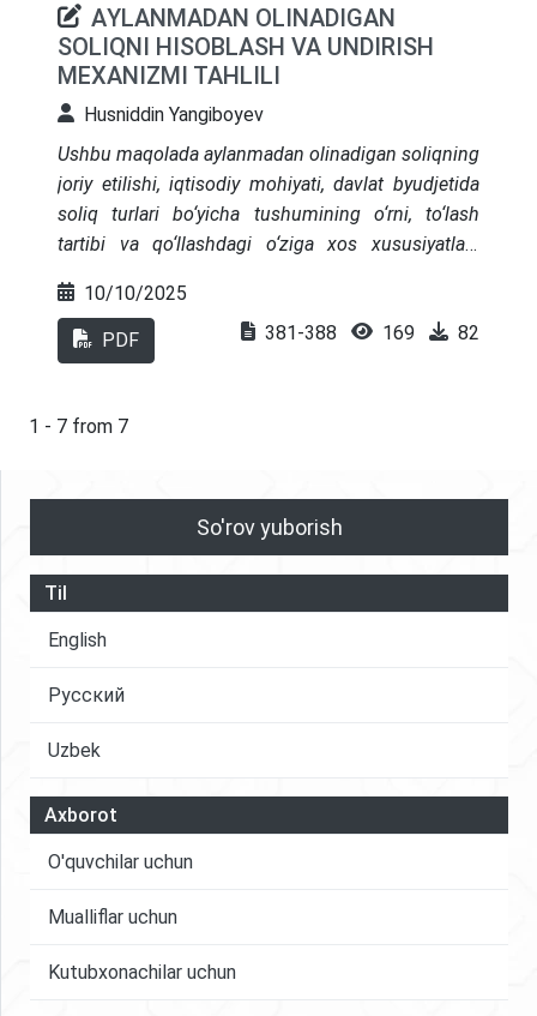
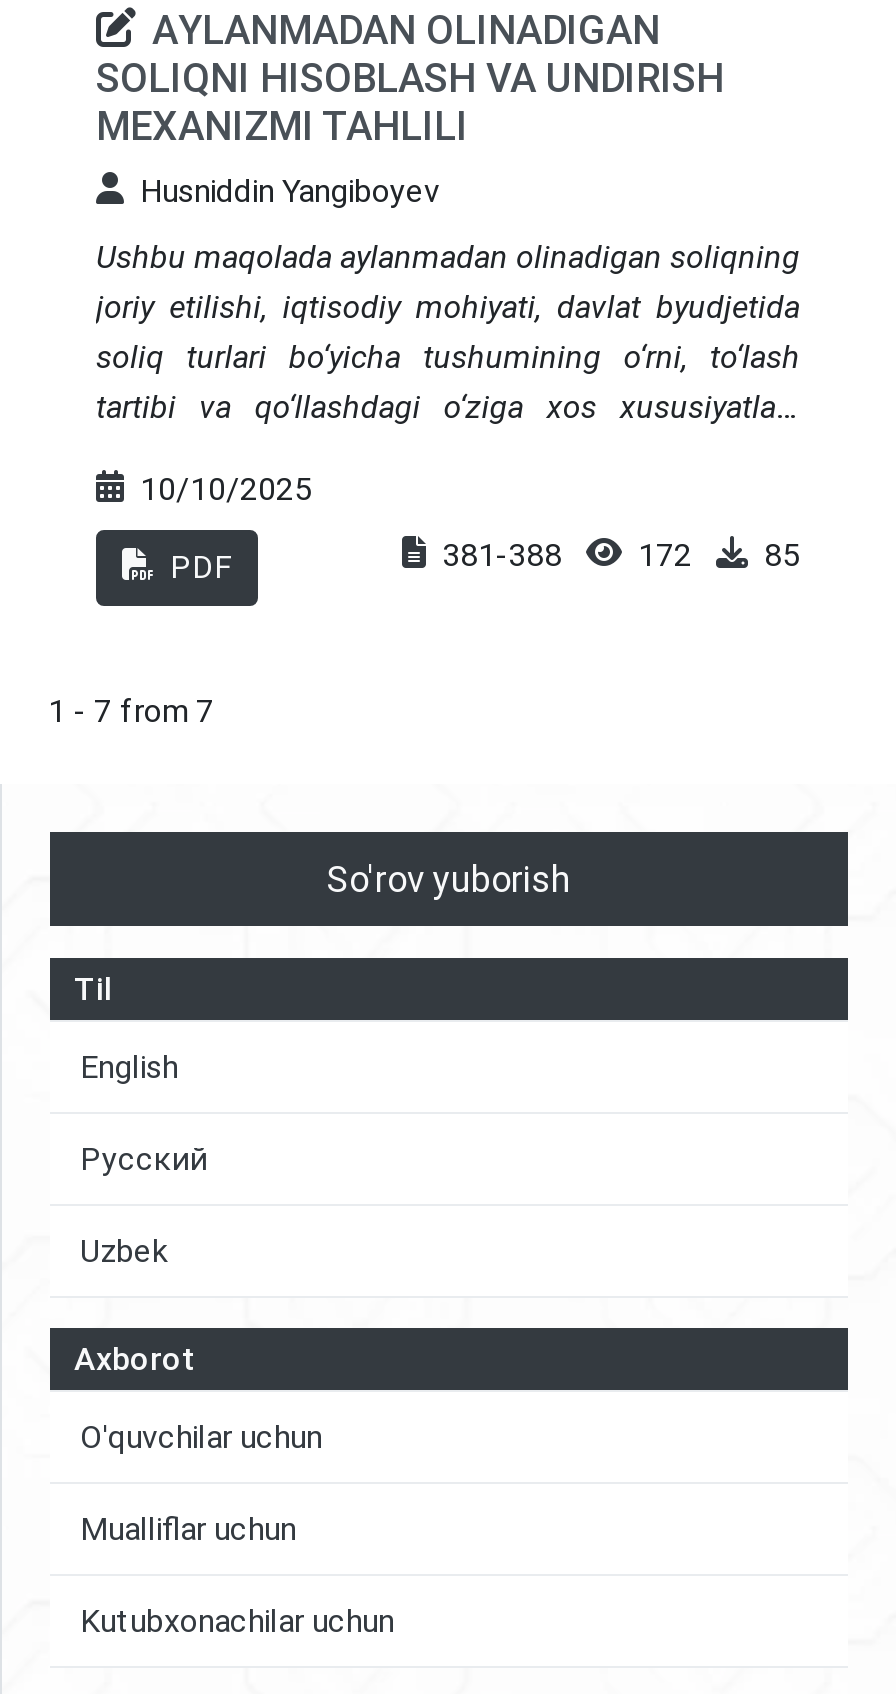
[382,321,420,344] 169 -> [638,536,700,574] 172
[458,321,479,344] 82 -> [764,536,800,574] 85

